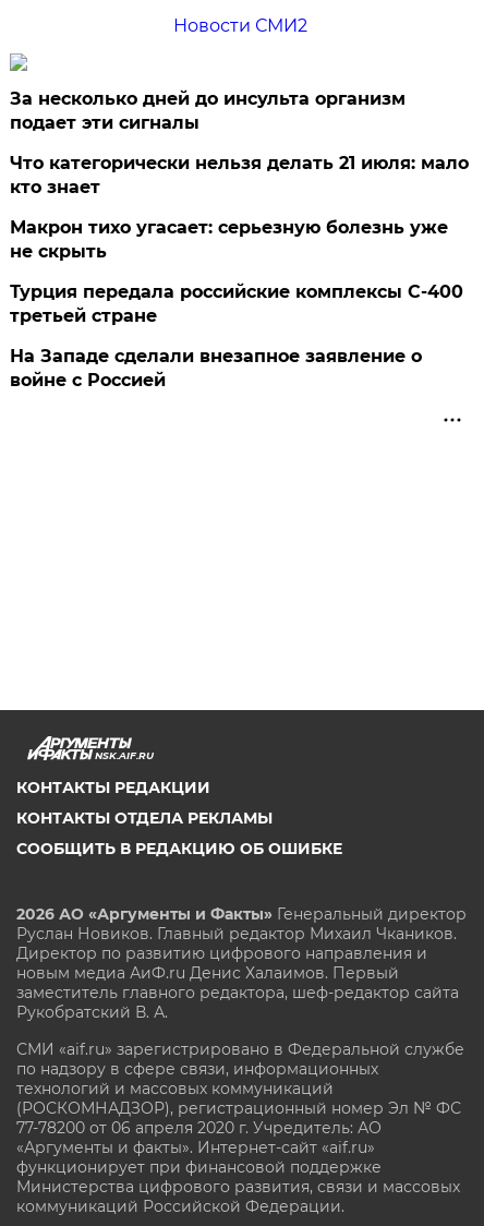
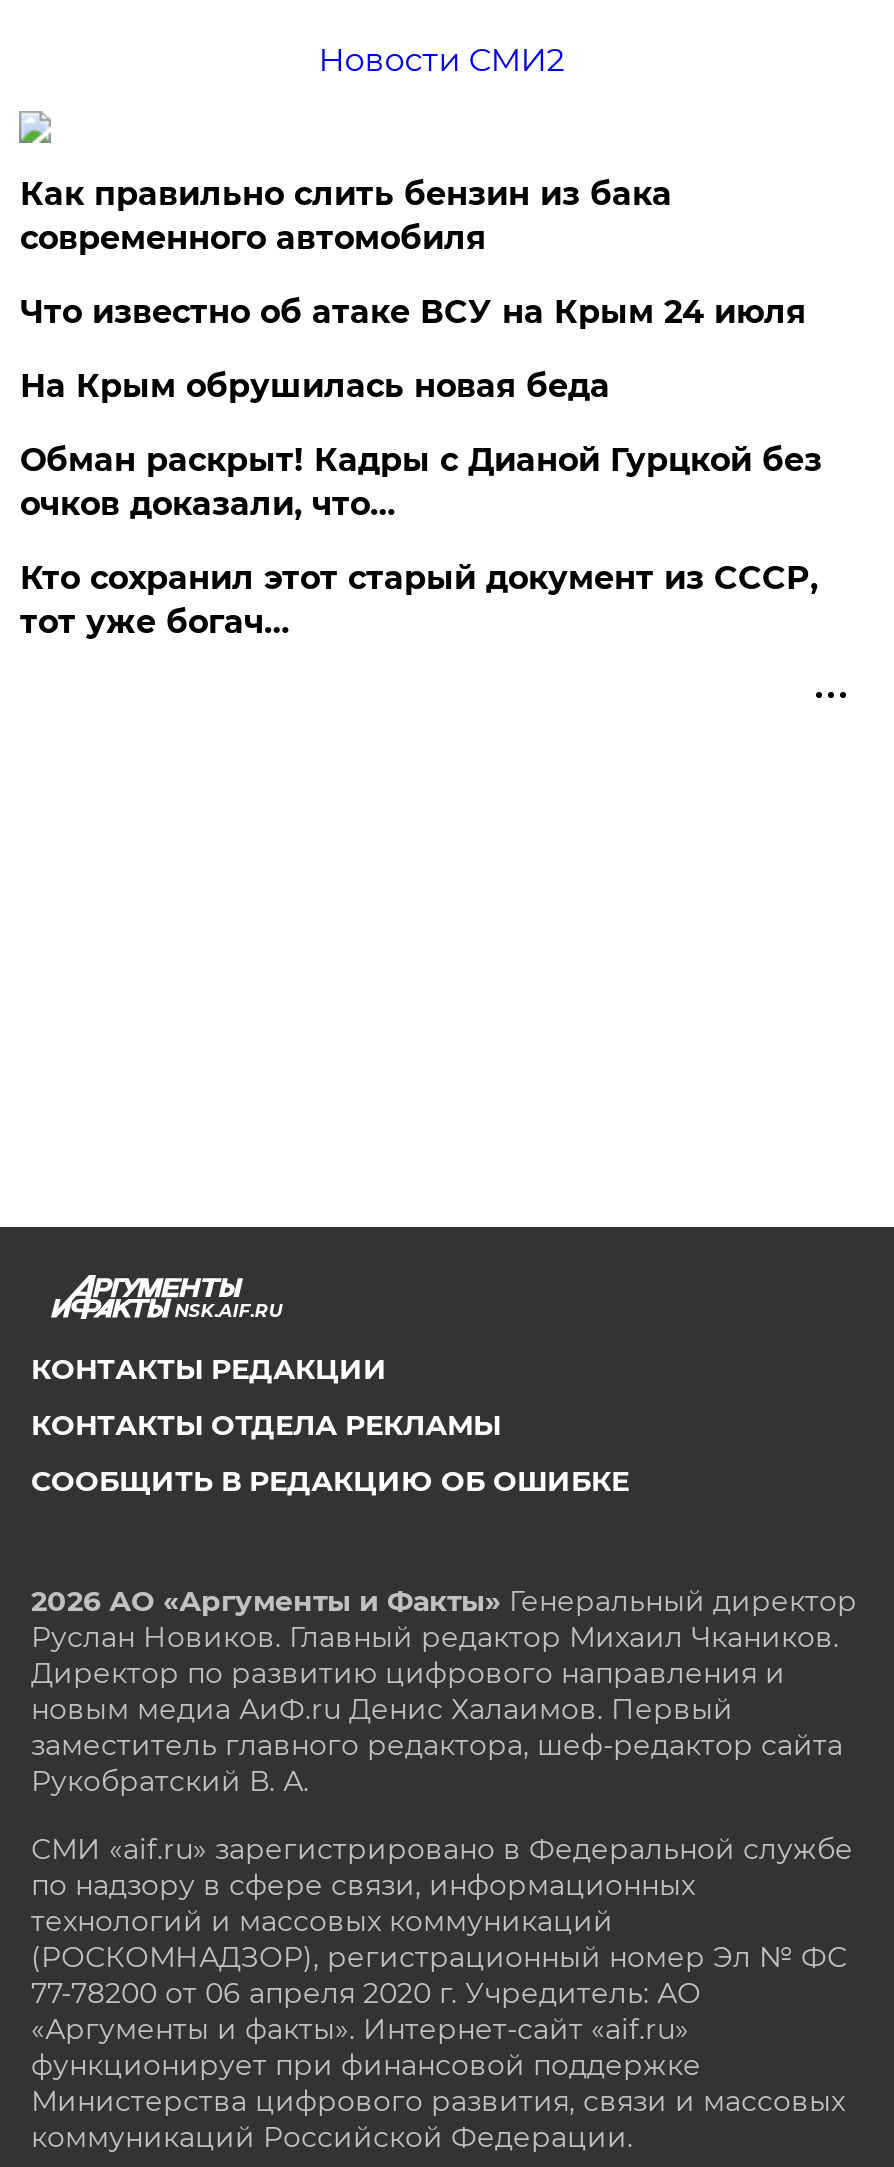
[10,89,406,134] За несколько дней до инсульта организм | подает эти сигналы -> [20,176,672,258] Как правильно слить бензин из бака | современного автомобиля
[10,153,469,198] Что категорически нельзя делать 21 июля: мало | кто знает -> [20,294,806,332] Что известно об атаке ВСУ на Крым 24 июля
[10,217,448,262] Макрон тихо угасает: серьезную болезнь уже | не скрыть -> [20,368,610,406] На Крым обрушилась новая беда
[10,282,464,327] Турция передала российские комплексы С-400 | третьей стране -> [20,442,822,524] Обман раскрыт! Кадры с Дианой Гурцкой без | очков доказали, что…
[10,346,422,391] На Западе сделали внезапное заявление о | войне с Россией -> [20,560,818,642] Кто сохранил этот старый документ из СССР, | тот уже богач…

